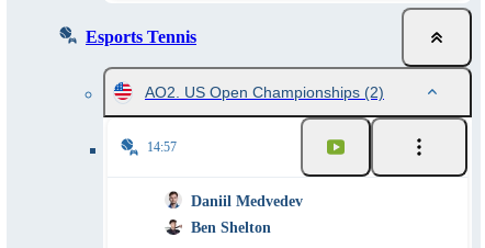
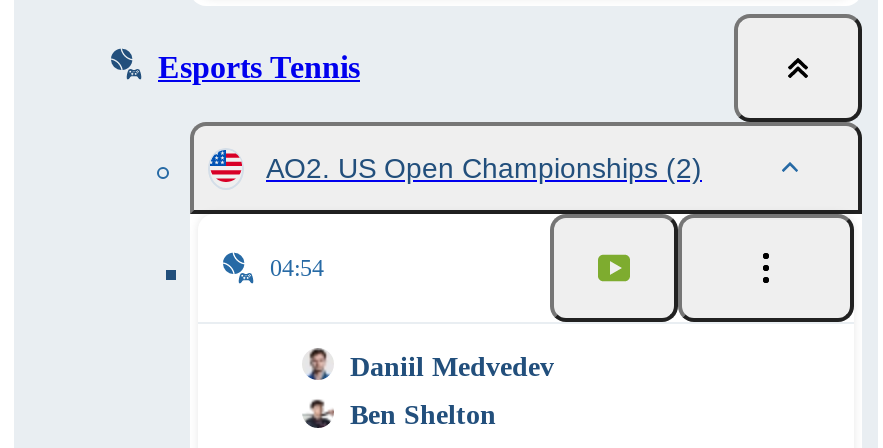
[147,139,177,155] 14:57 -> [270,254,324,282] 04:54

